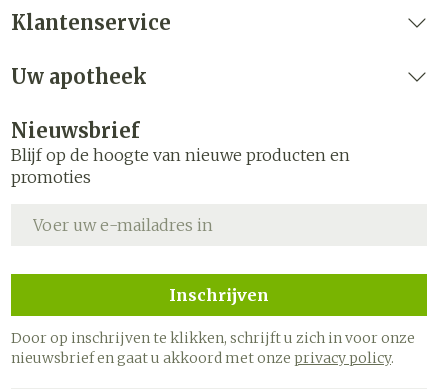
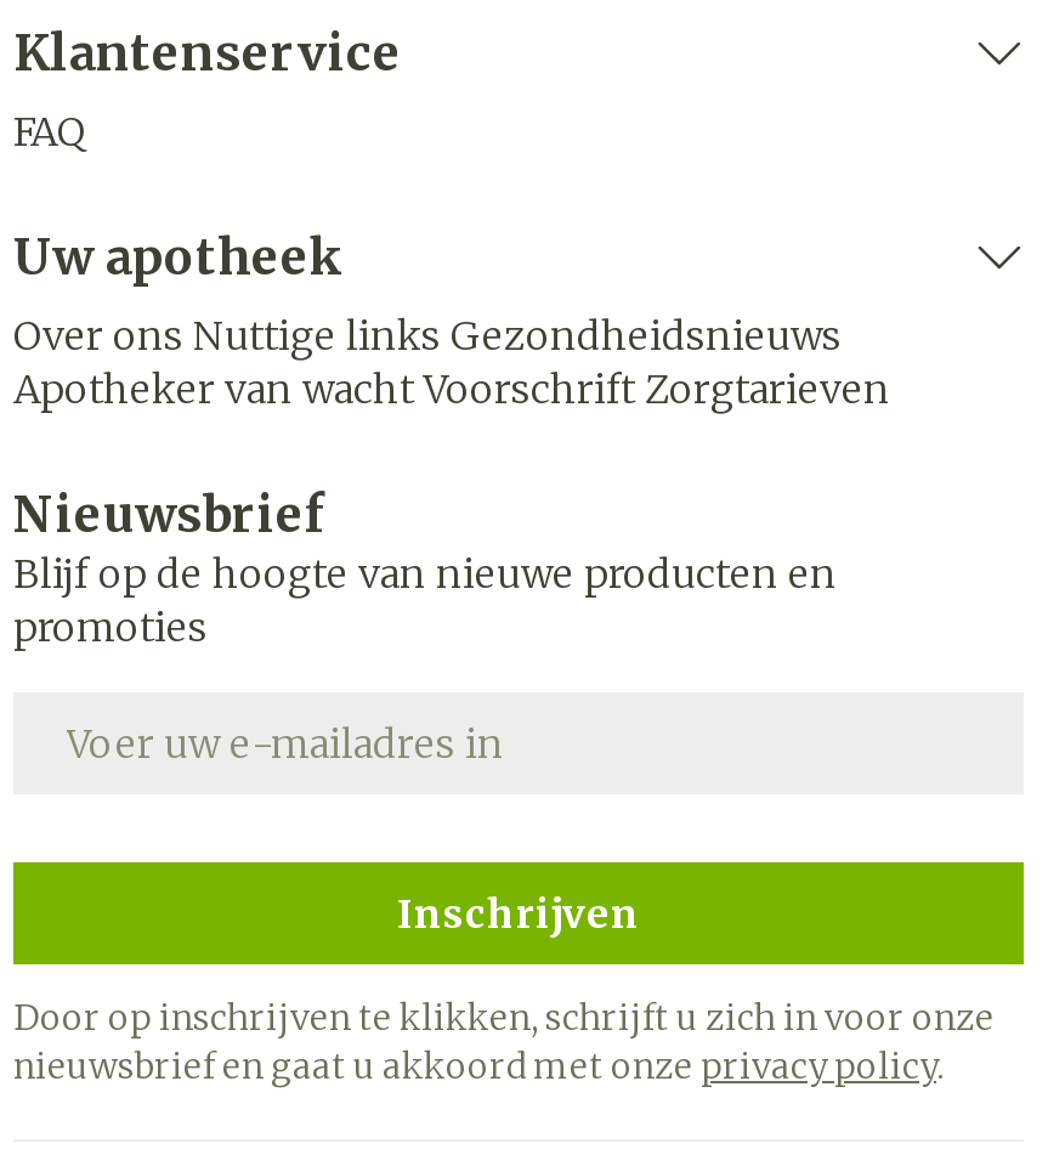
none -> [13,107,86,155] FAQ
none -> [13,311,890,413] Over ons Nuttige links Gezondheidsnieuws | Apotheker van wacht Voorschrift Zorgtarieven

